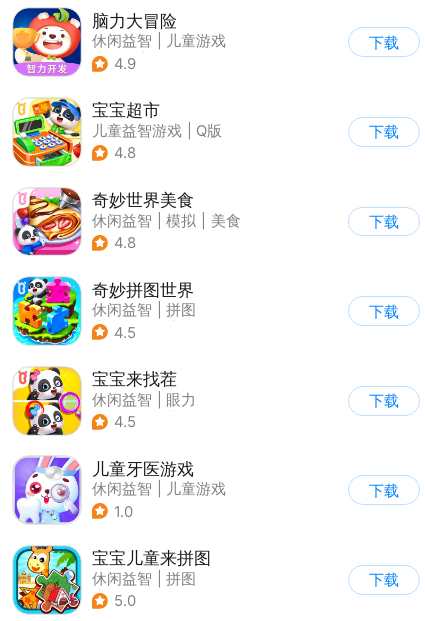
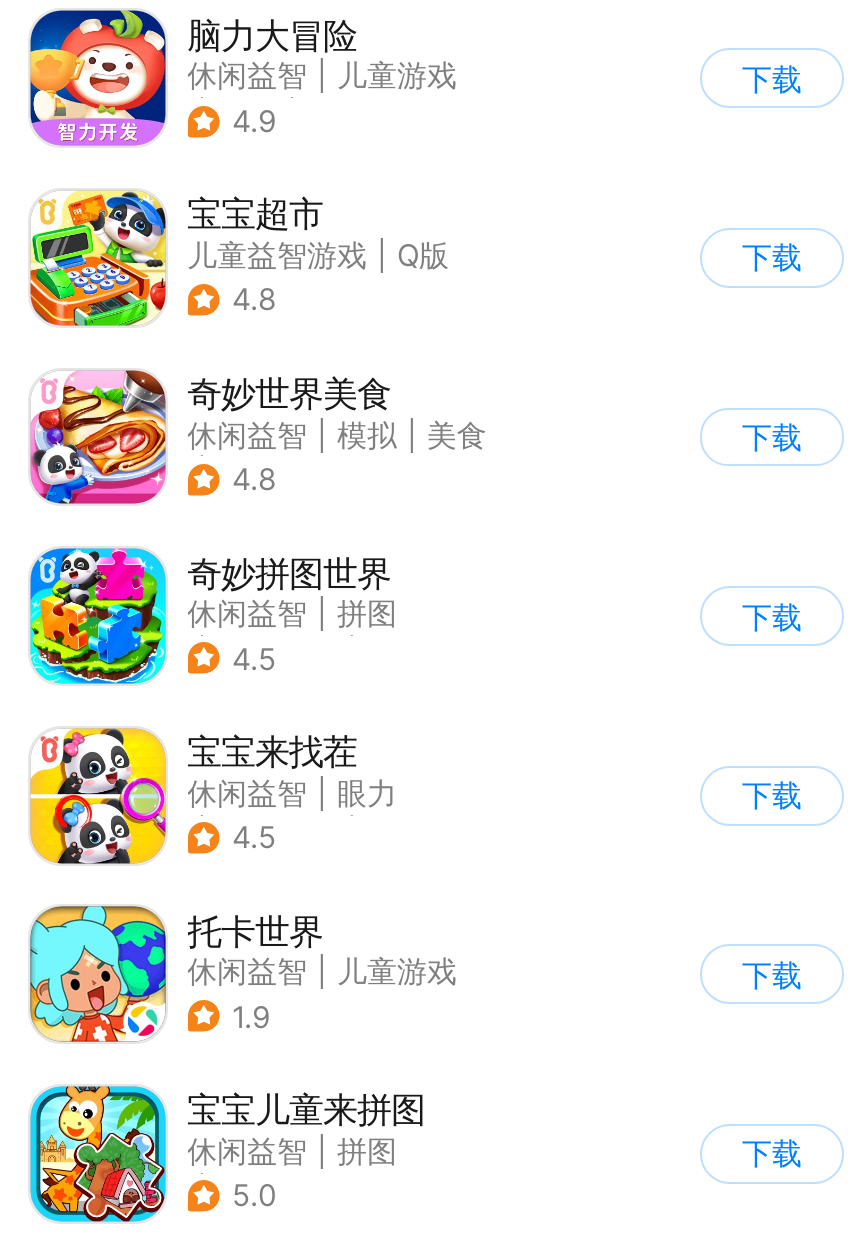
[13,455,193,524] [image] | 儿童牙医游戏 -> [28,904,323,1044] [image] | 托卡世界
[114,503,133,521] 1.0 -> [232,999,270,1035] 1.9

